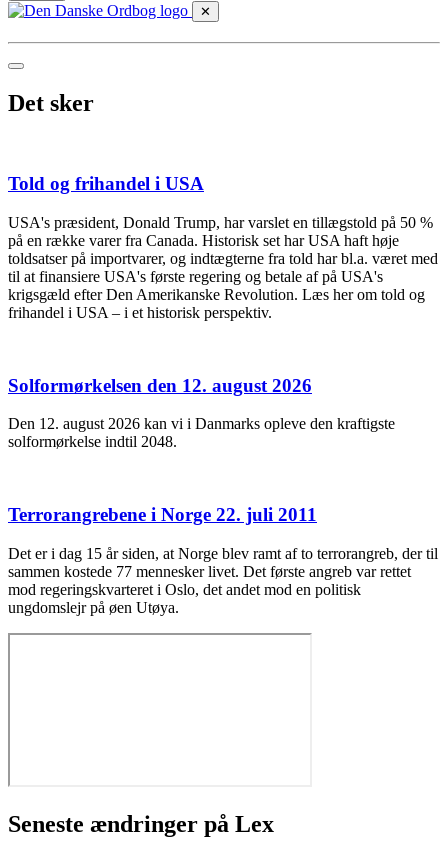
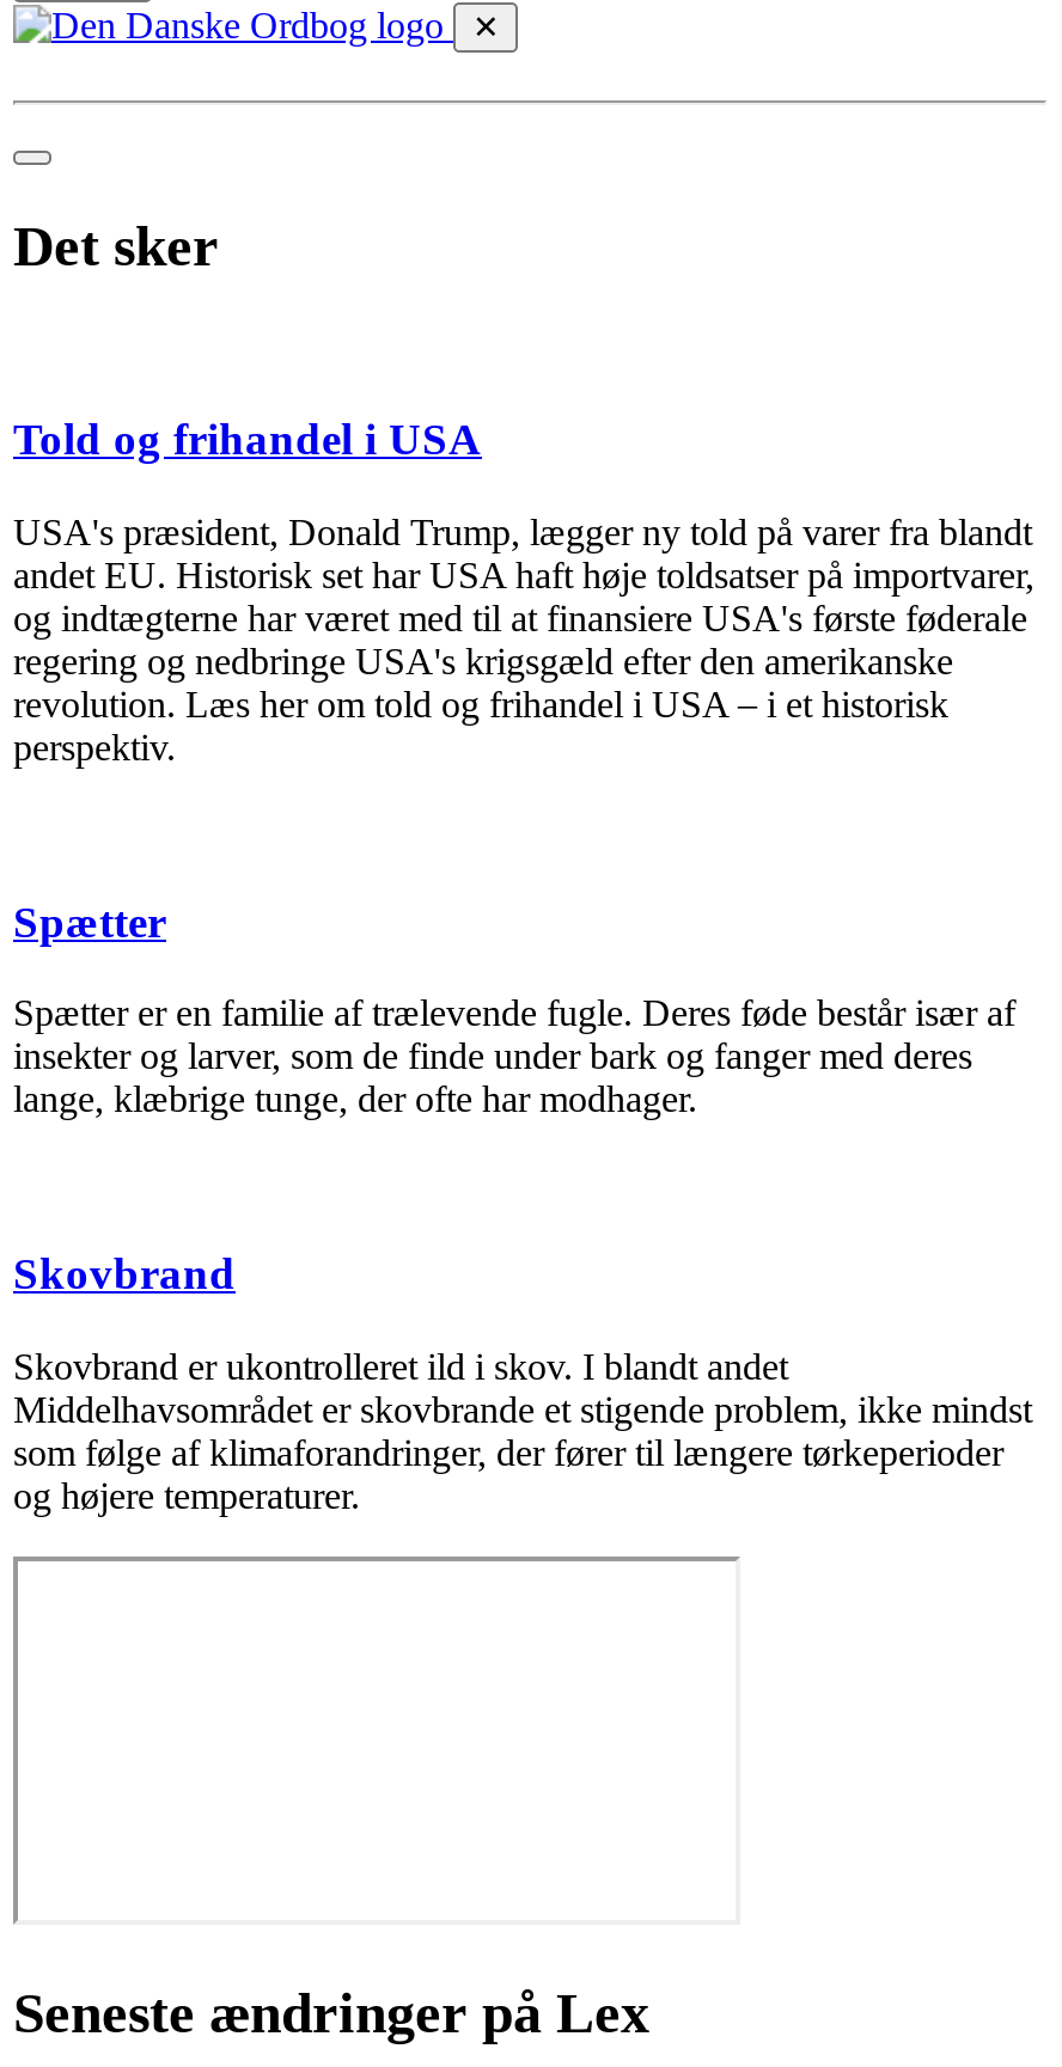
[8,214,438,321] USA's præsident, Donald Trump, har varslet en tillægstold på 50 % | på en række varer fra Canada. Historisk set har USA haft høje | toldsatser på importvarer, og indtægterne fra told har bl.a. været med | til at finansiere USA's første regering og betale af på USA's | krigsgæld efter Den Amerikanske Revolution. Læs her om told og | frihandel i USA – i et historisk perspektiv. -> [13,511,1034,767] USA's præsident, Donald Trump, lægger ny told på varer fra blandt | andet EU. Historisk set har USA haft høje toldsatser på importvarer, | og indtægterne har været med til at finansiere USA's første føderale | regering og nedbringe USA's krigsgæld efter den amerikanske | revolution. Læs her om told og frihandel i USA – i et historisk | perspektiv.
[8,375,312,396] Solformørkelsen den 12. august 2026 -> [13,896,166,946] Spætter
[8,415,395,450] Den 12. august 2026 kan vi i Danmarks opleve den kraftigste | solformørkelse indtil 2048. -> [13,993,1015,1120] Spætter er en familie af trælevende fugle. Deres føde består især af | insekter og larver, som de finde under bark og fanger med deres | lange, klæbrige tunge, der ofte har modhager.
[8,504,317,525] Terrorangrebene i Norge 22. juli 2011 -> [13,1248,236,1299] Skovbrand
[8,545,438,616] Det er i dag 15 år siden, at Norge blev ramt af to terrorangreb, der til | sammen kostede 77 mennesker livet. Det første angreb var rettet | mod regeringskvarteret i Oslo, det andet mod en politisk | ungdomslejr på øen Utøya. -> [13,1346,1032,1515] Skovbrand er ukontrolleret ild i skov. I blandt andet | Middelhavsområdet er skovbrande et stigende problem, ikke mindst | som følge af klimaforandringer, der fører til længere tørkeperioder | og højere temperaturer.

